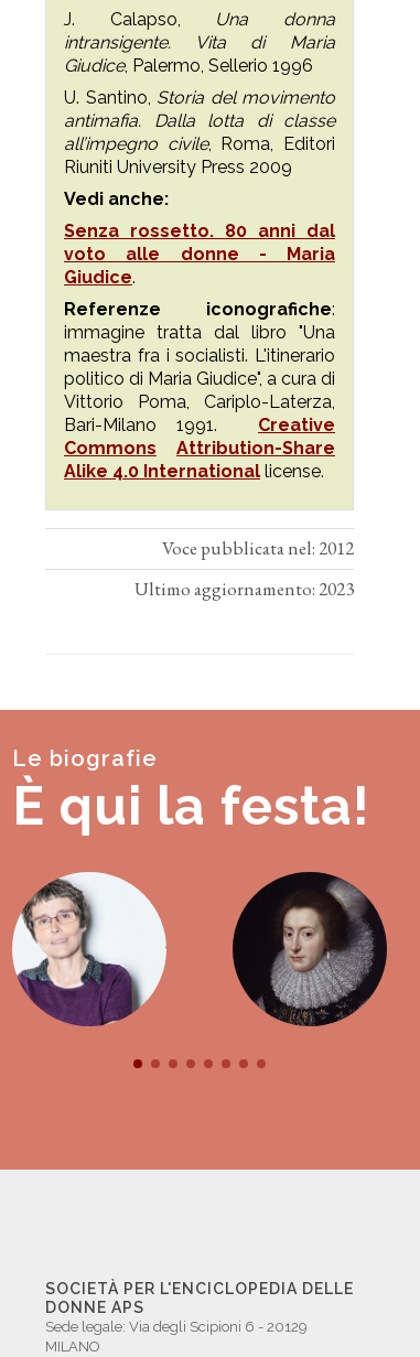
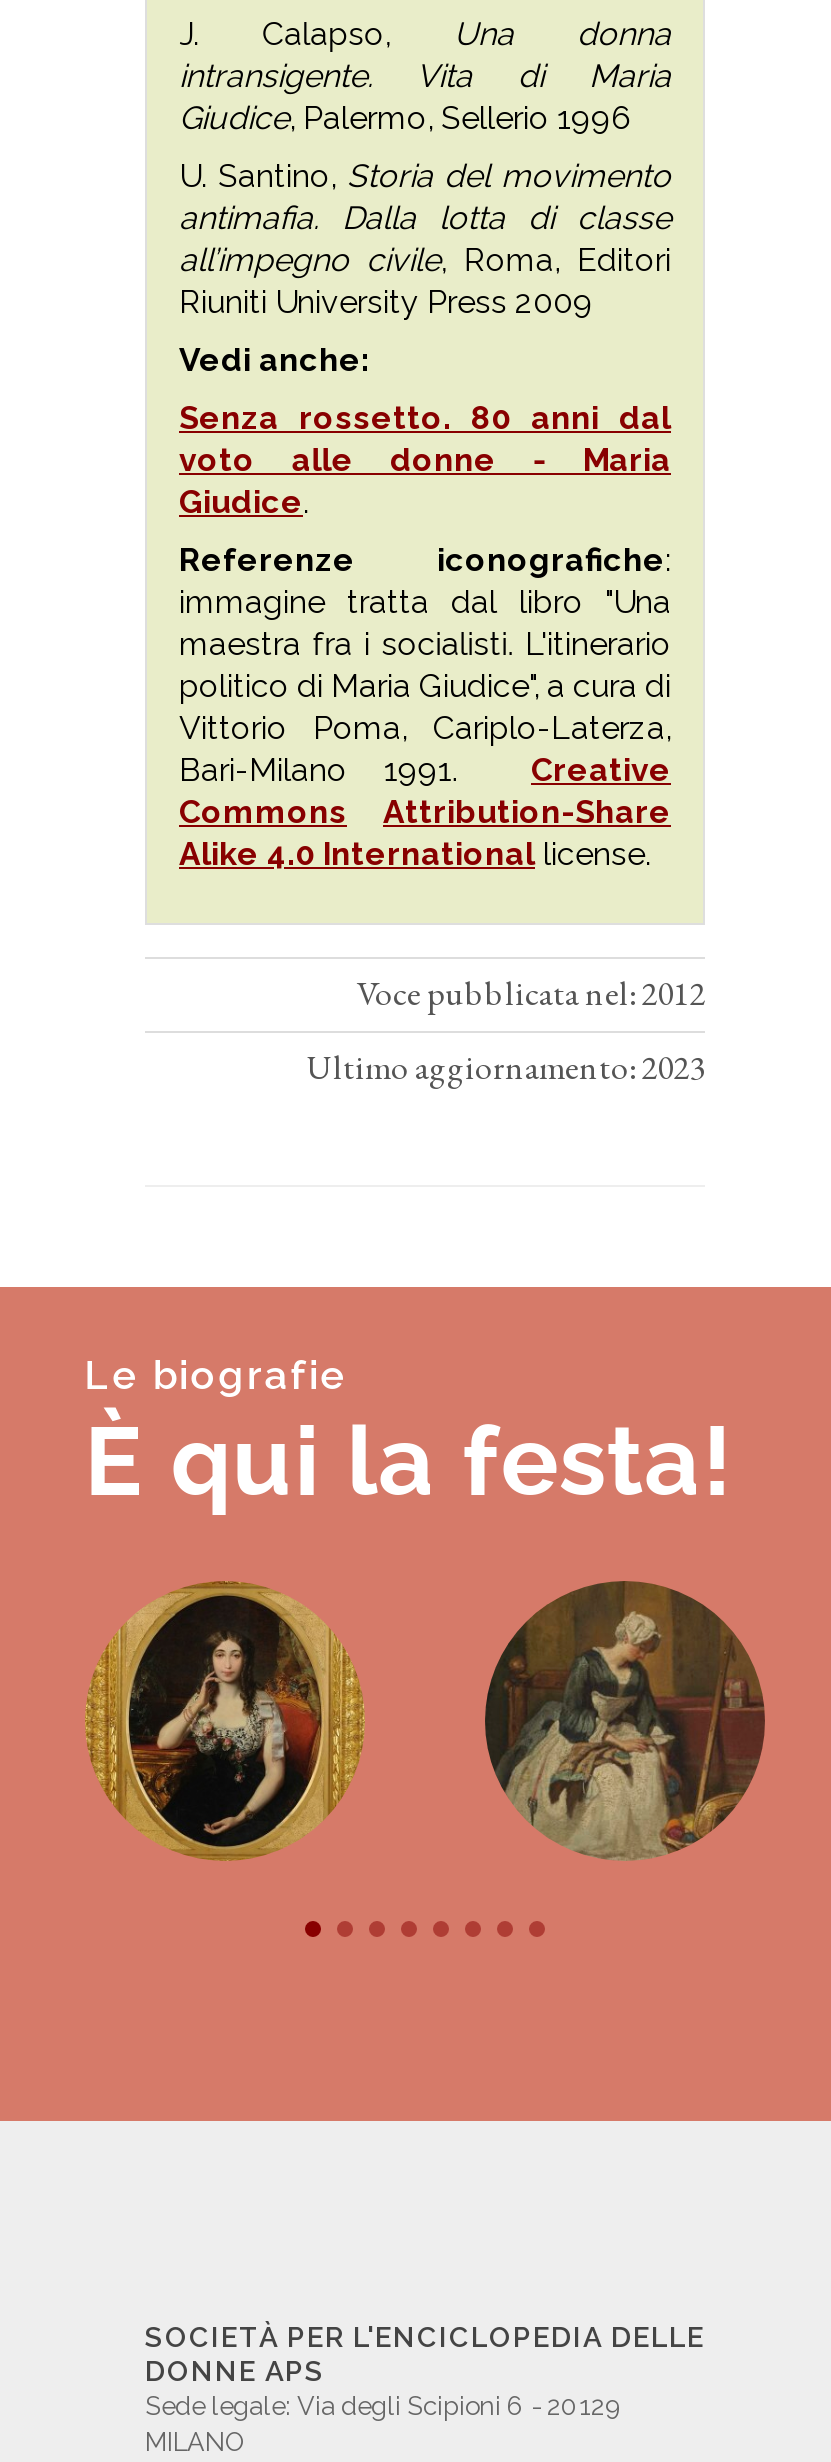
[11,871,168,1026] [image] -> [85,1581,365,1861] [image]
[235,872,386,1027] [image] -> [491,1583,765,1861] [image]

